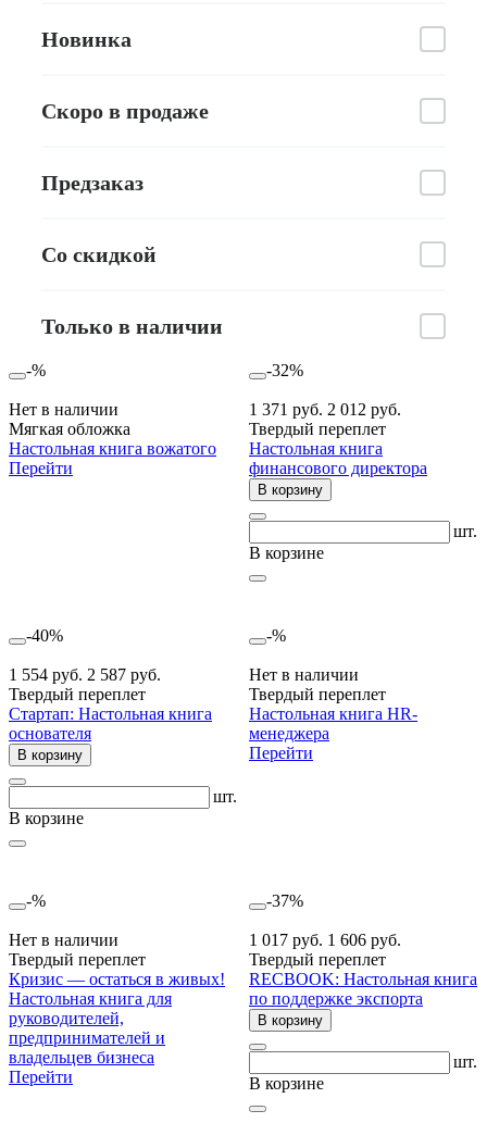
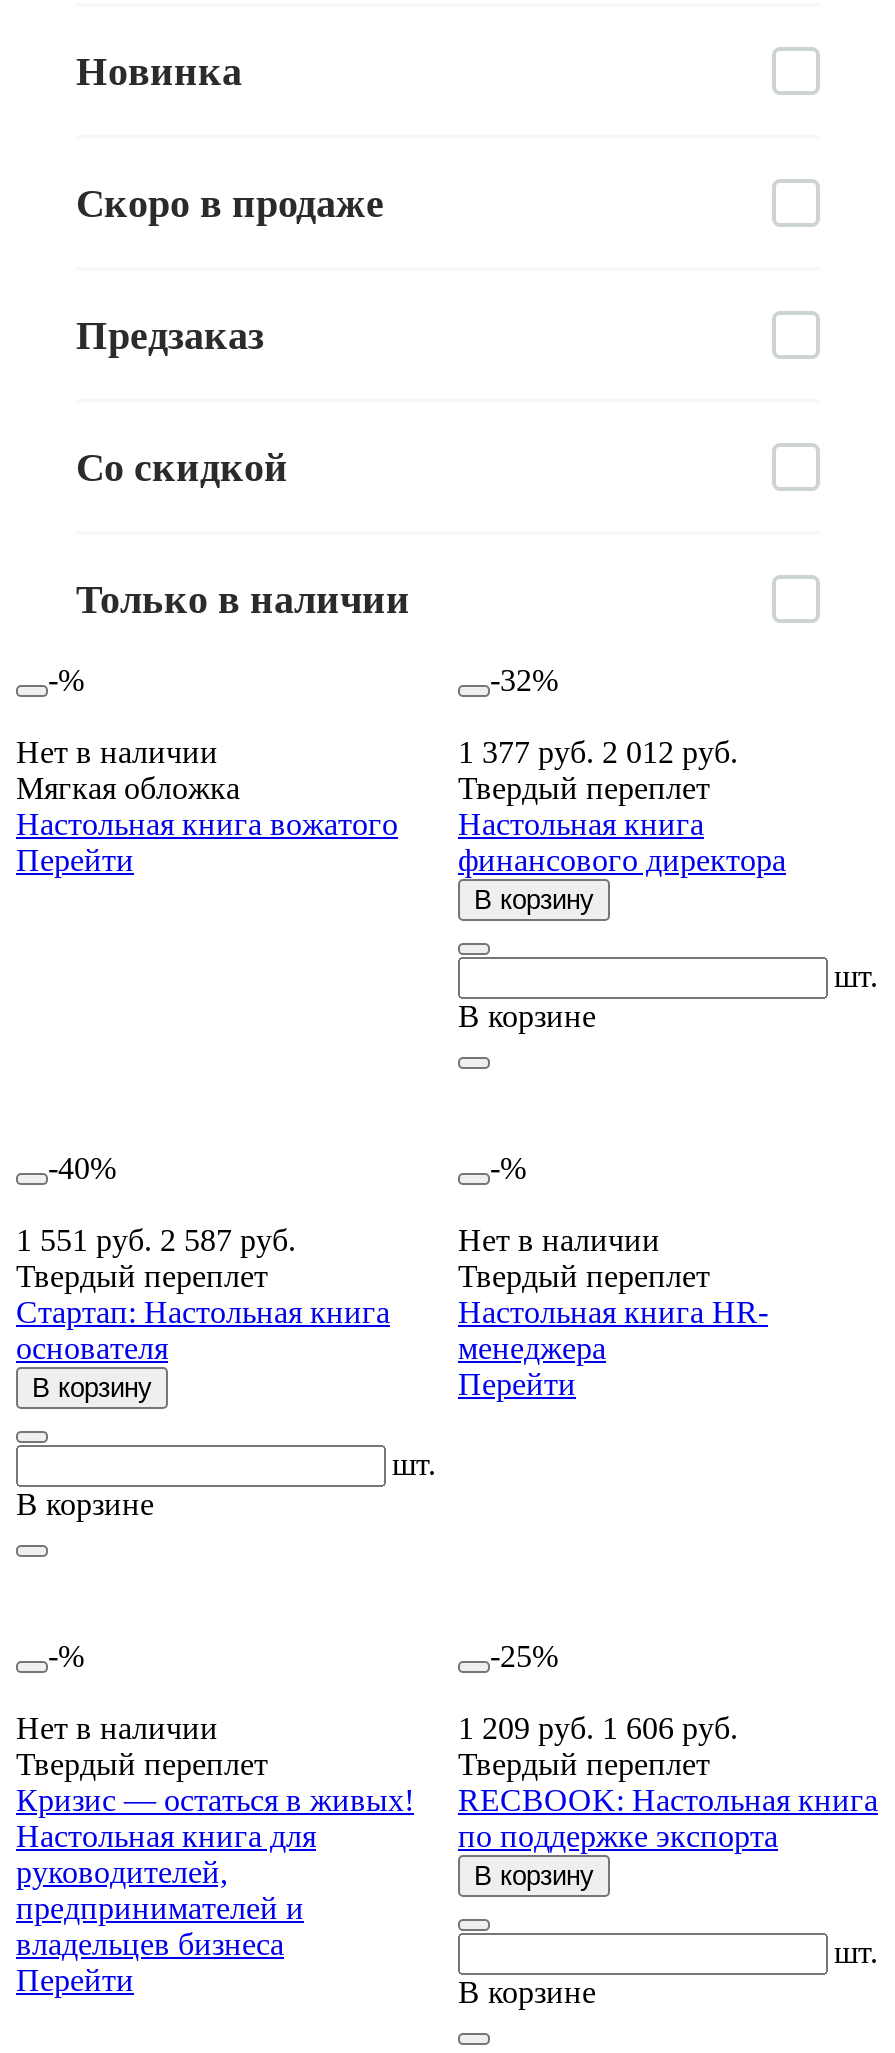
[249,400,401,418] 1 371 руб. 2 012 руб. -> [458,736,738,770] 1 377 руб. 2 012 руб.
[9,665,161,684] 1 554 руб. 2 587 руб. -> [16,1224,296,1258] 1 551 руб. 2 587 руб.
[266,891,303,910] -37% -> [490,1640,558,1674] -25%
[249,930,401,949] 1 017 руб. 1 606 руб. -> [458,1712,738,1746] 1 209 руб. 1 606 руб.

